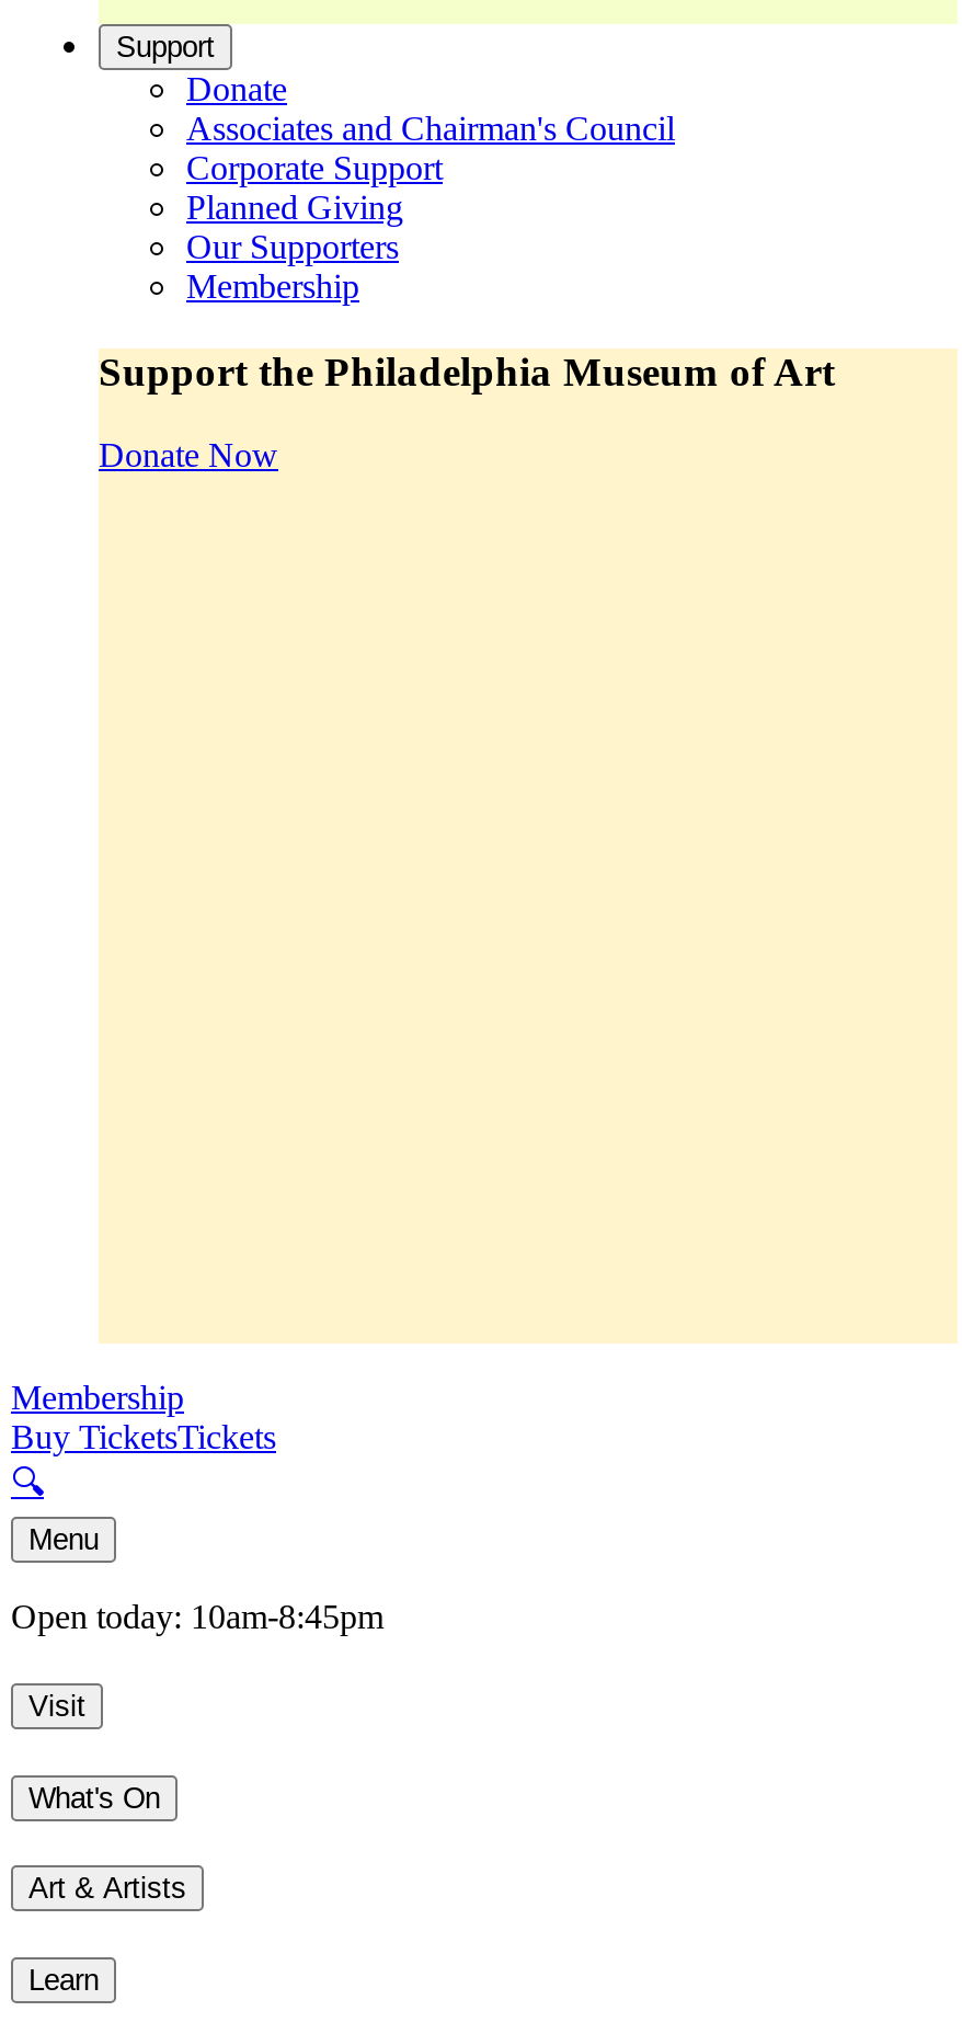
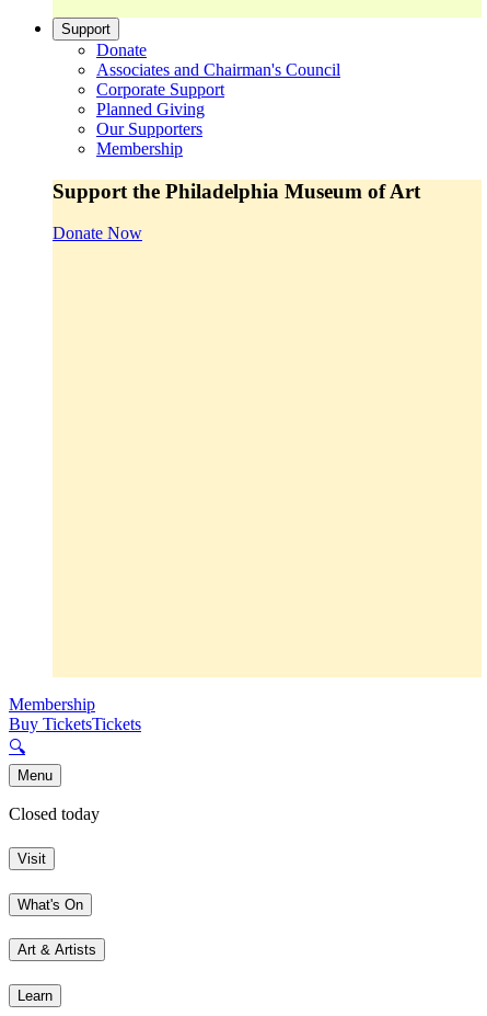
[11,1598,383,1636] Open today: 10am-8:45pm -> [9,805,100,823] Closed today

